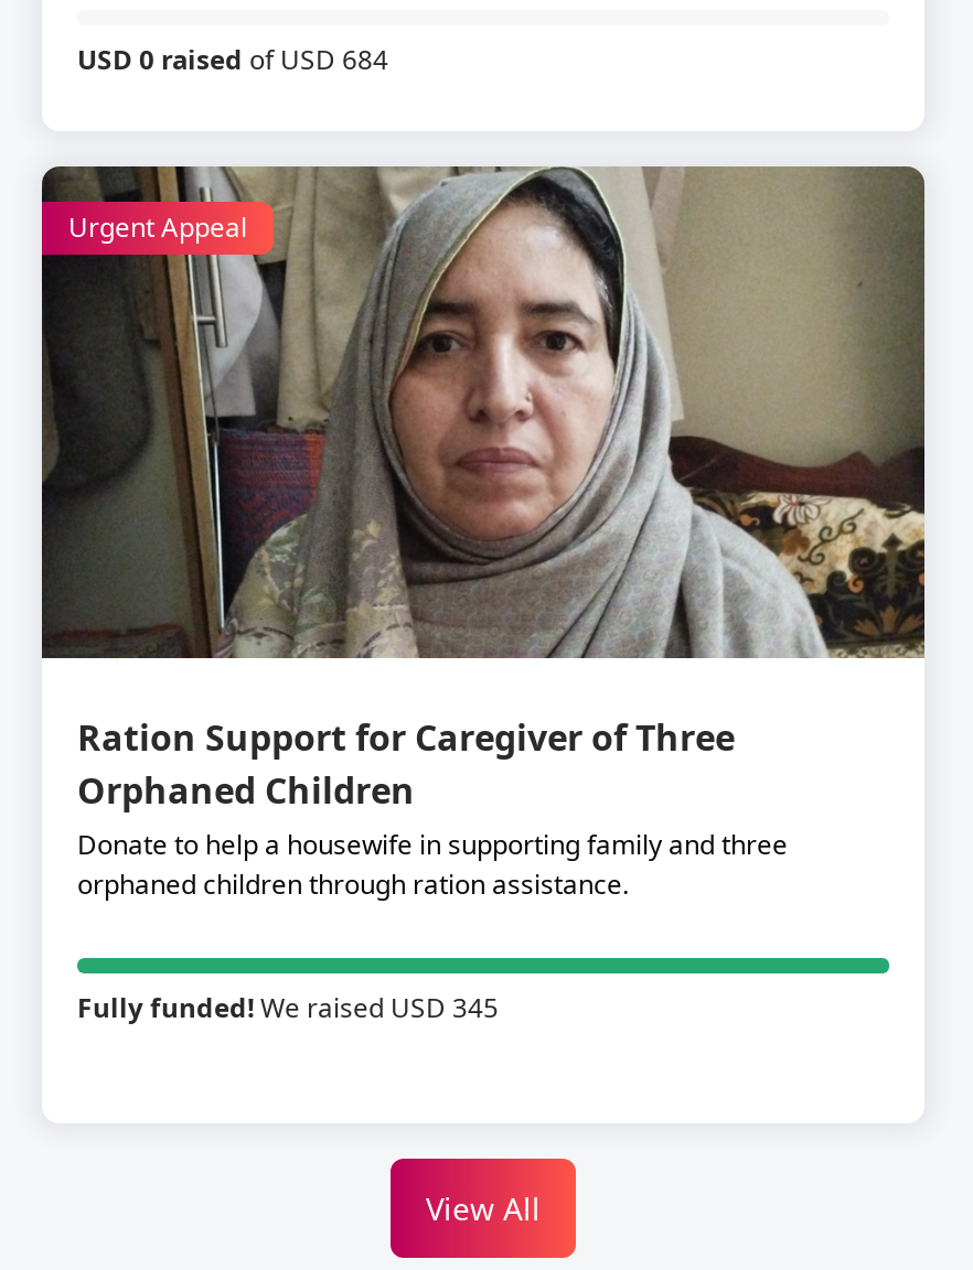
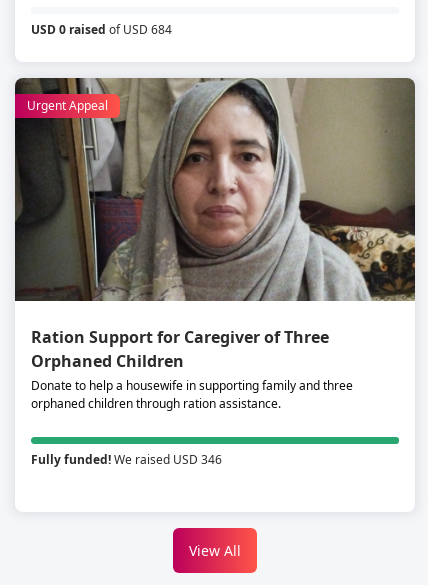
[77,990,499,1027] Fully funded! We raised USD 345 -> [31,451,222,468] Fully funded! We raised USD 346

